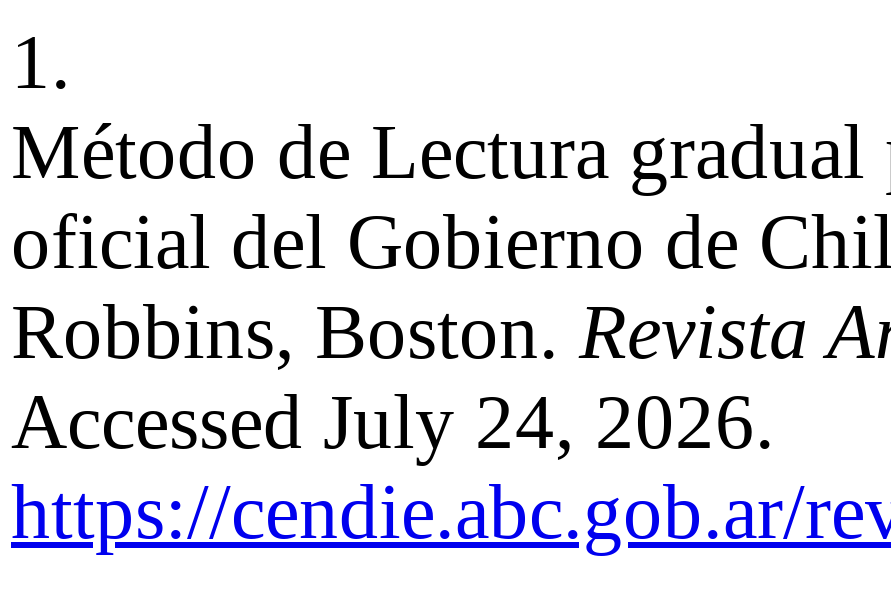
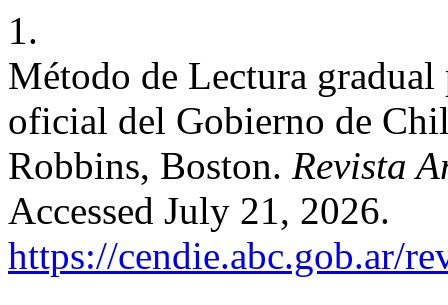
[11,378,775,464] Accessed July 24, 2026. -> [8,189,390,232] Accessed July 21, 2026.

